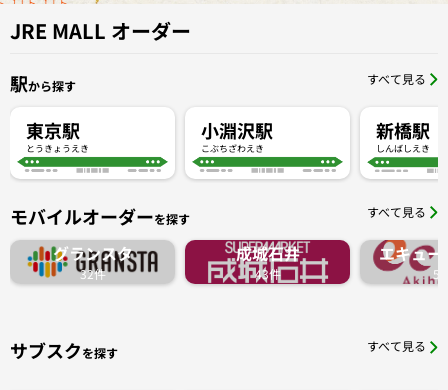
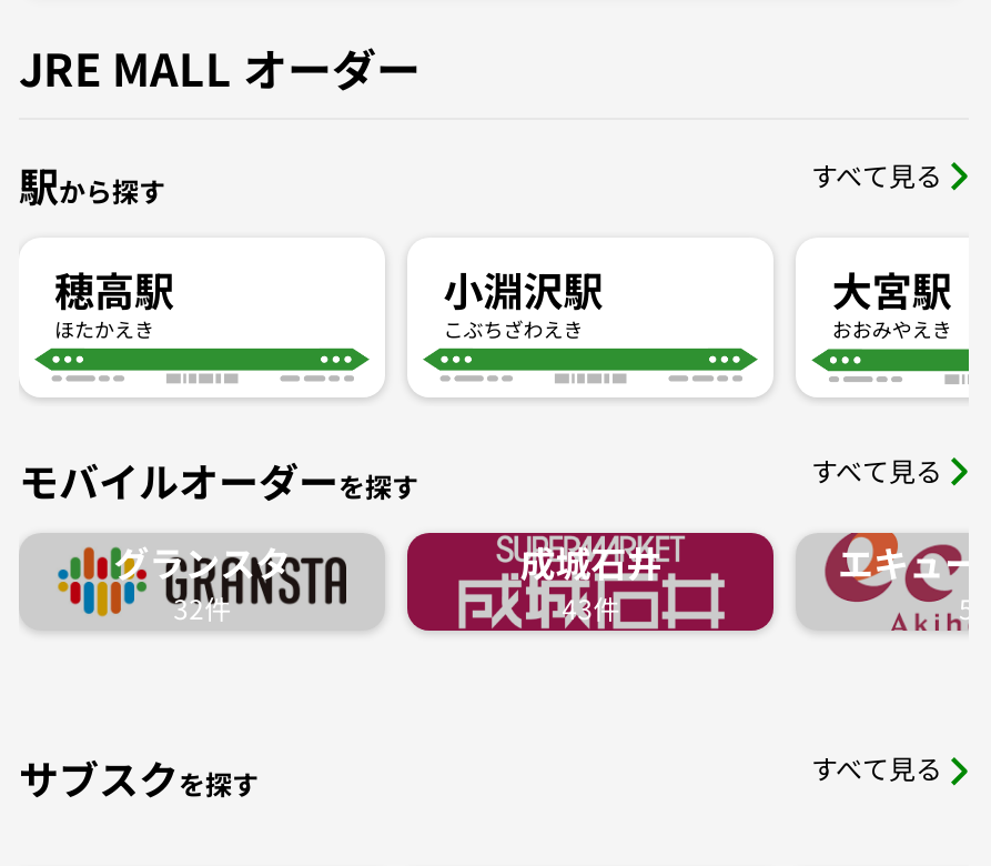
[26,117,89,155] 東京駅 | とうきょうえき -> [54,259,174,344] 穂高駅 | ほたかえき
[376,117,430,143] 新橋駅 -> [832,259,952,317] 大宮駅
[376,142,430,155] しんばしえき -> [832,316,952,344] おおみやえき

